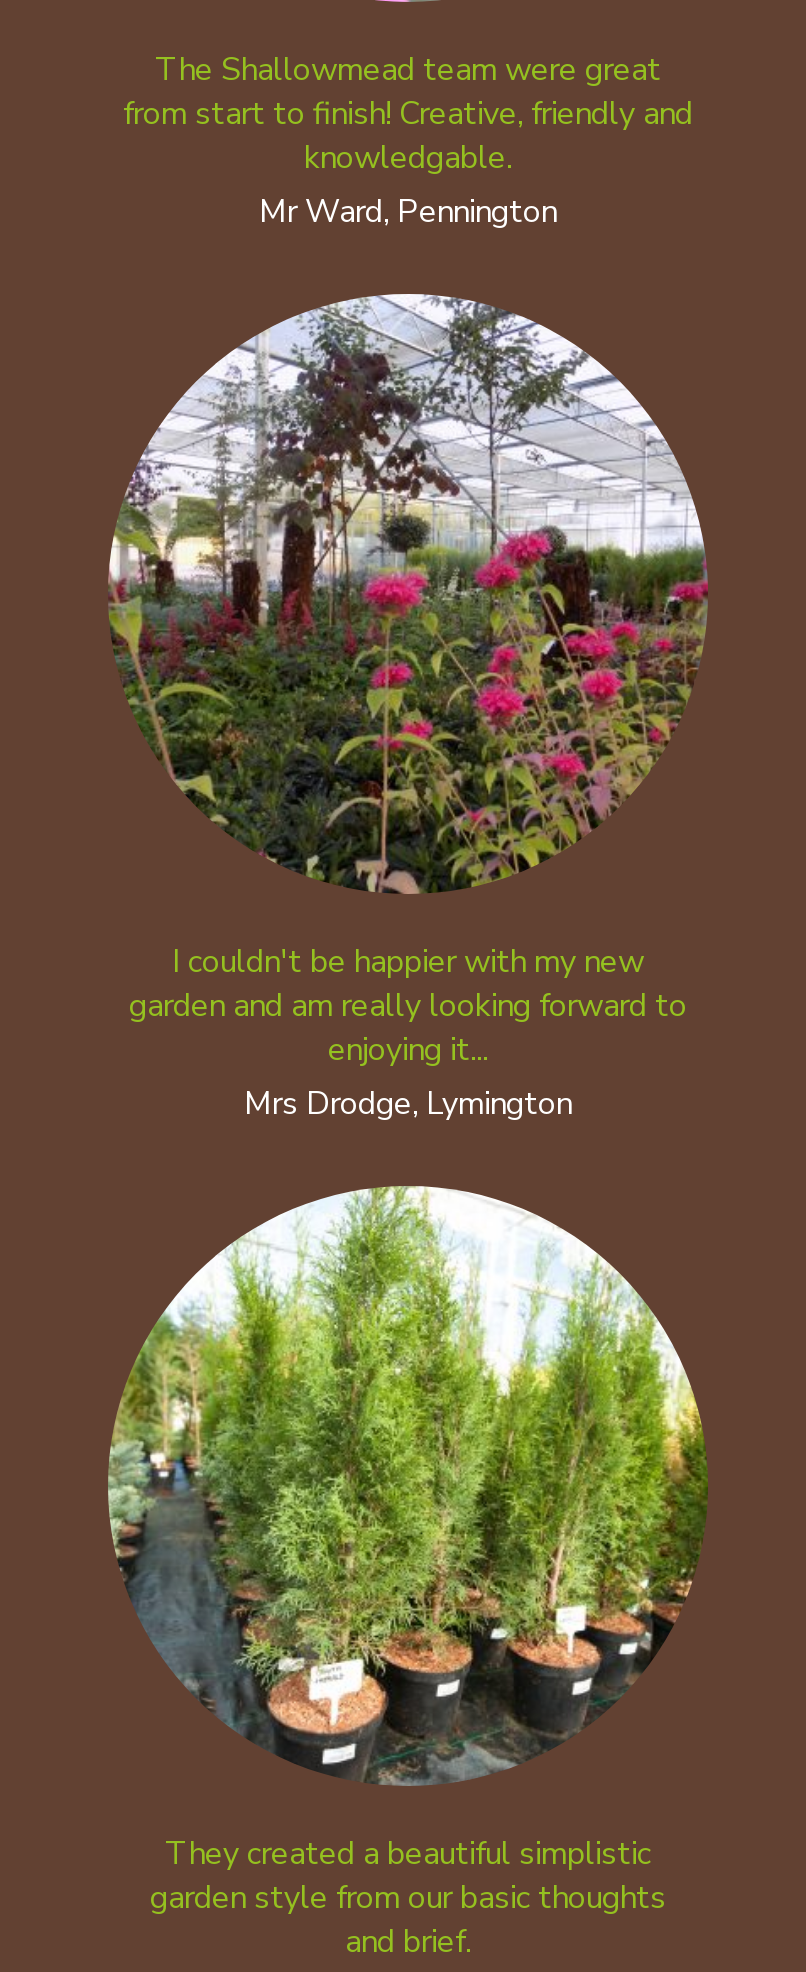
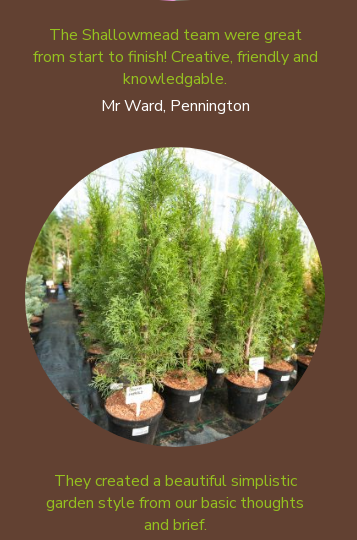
[110,294,708,1126] [image] | I couldn't be happier with my new | garden and am really looking forward to | enjoying it... | Mrs Drodge, Lymington -> none

